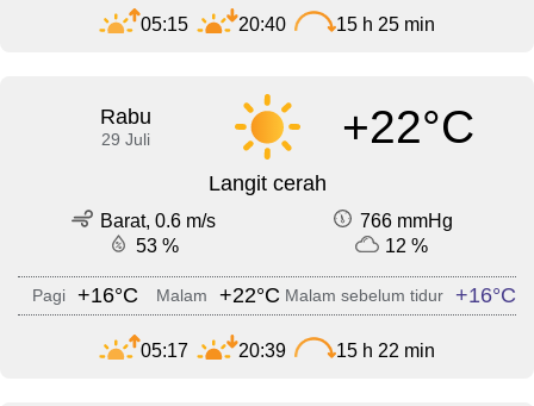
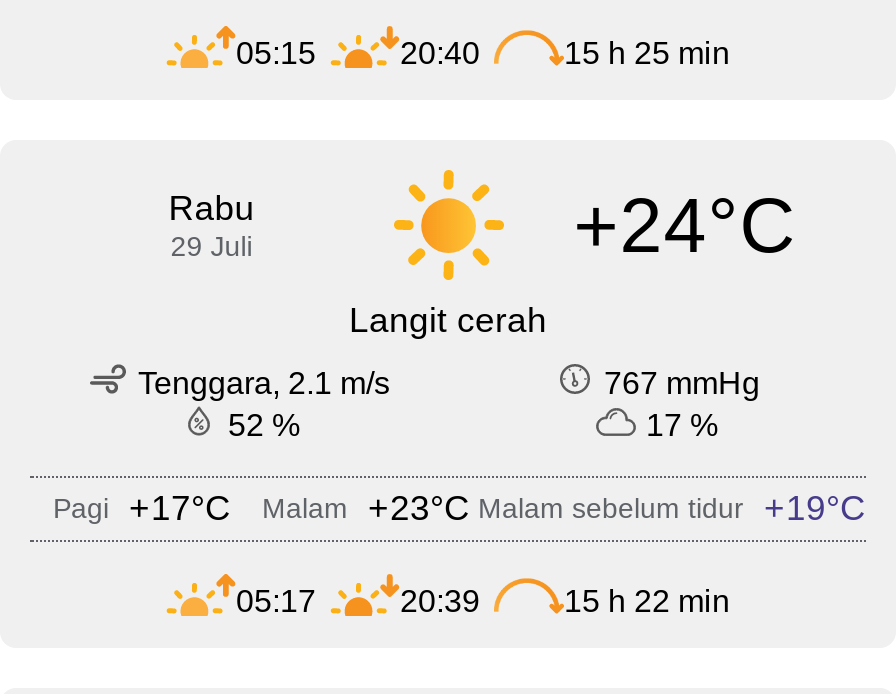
[342,101,474,152] +22°C -> [574,182,796,268] +24°C
[100,211,215,231] Barat, 0.6 m/s -> [138,367,390,401] Tenggara, 2.1 m/s
[360,211,453,231] 766 mmHg -> [604,367,760,401] 767 mmHg
[136,236,179,256] 53 % -> [228,409,300,443] 52 %
[385,236,428,256] 12 % -> [646,409,718,443] 17 %
[77,284,138,308] +16°C -> [129,489,231,529] +17°C
[219,284,516,308] +22°C Malam sebelum tidur +16°C -> [368,489,866,529] +23°C Malam sebelum tidur +19°C

